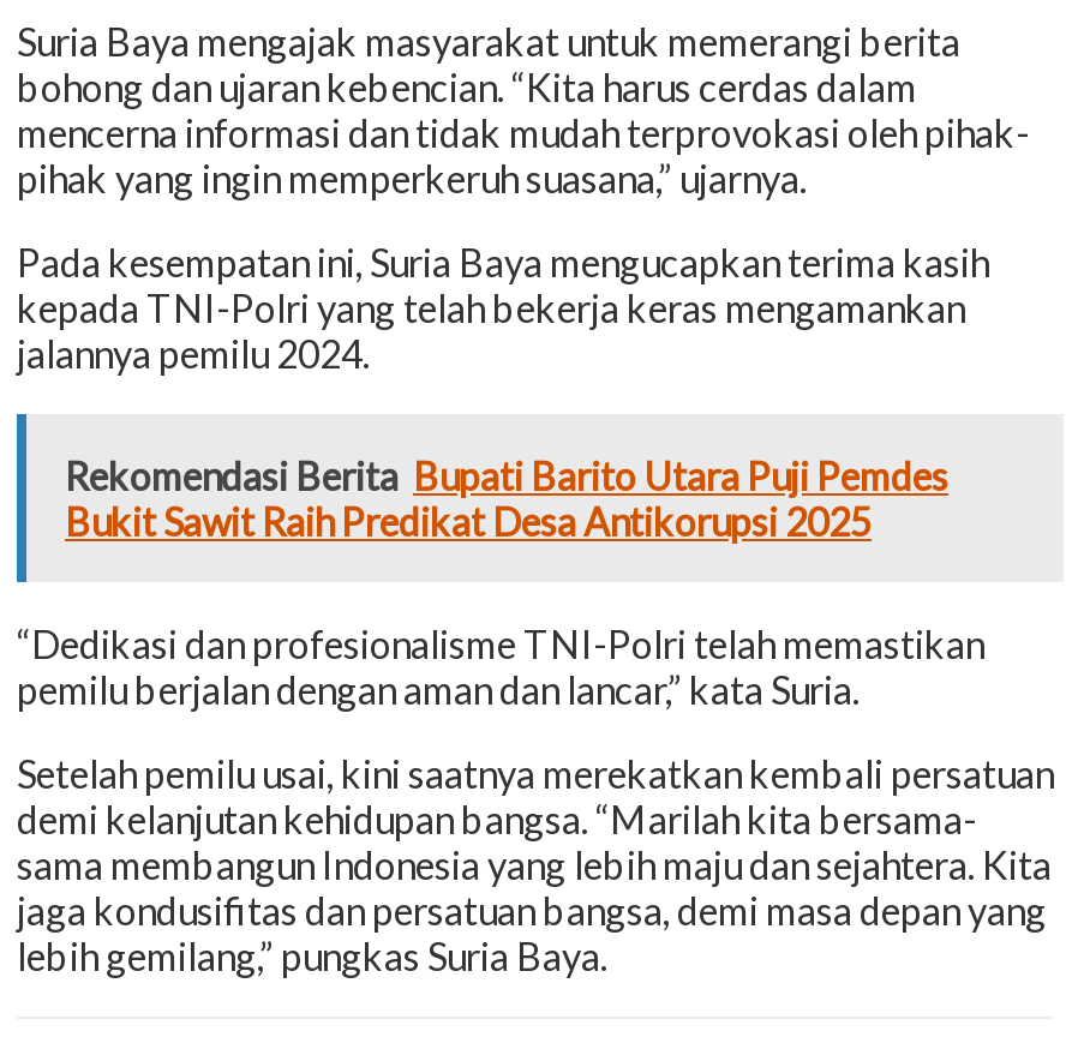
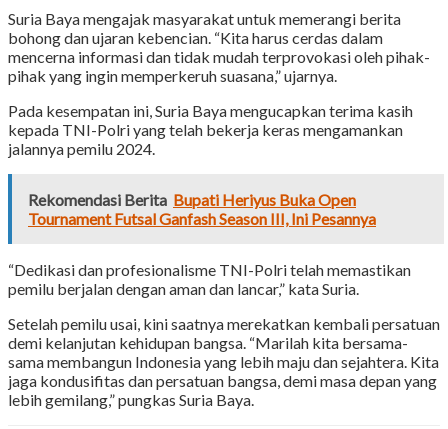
[65,452,948,543] Rekomendasi Berita Bupati Barito Utara Puji Pemdes | Bukit Sawit Raih Predikat Desa Antikorupsi 2025 -> [28,190,376,228] Rekomendasi Berita Bupati Heriyus Buka Open | Tournament Futsal Ganfash Season III, Ini Pesannya

